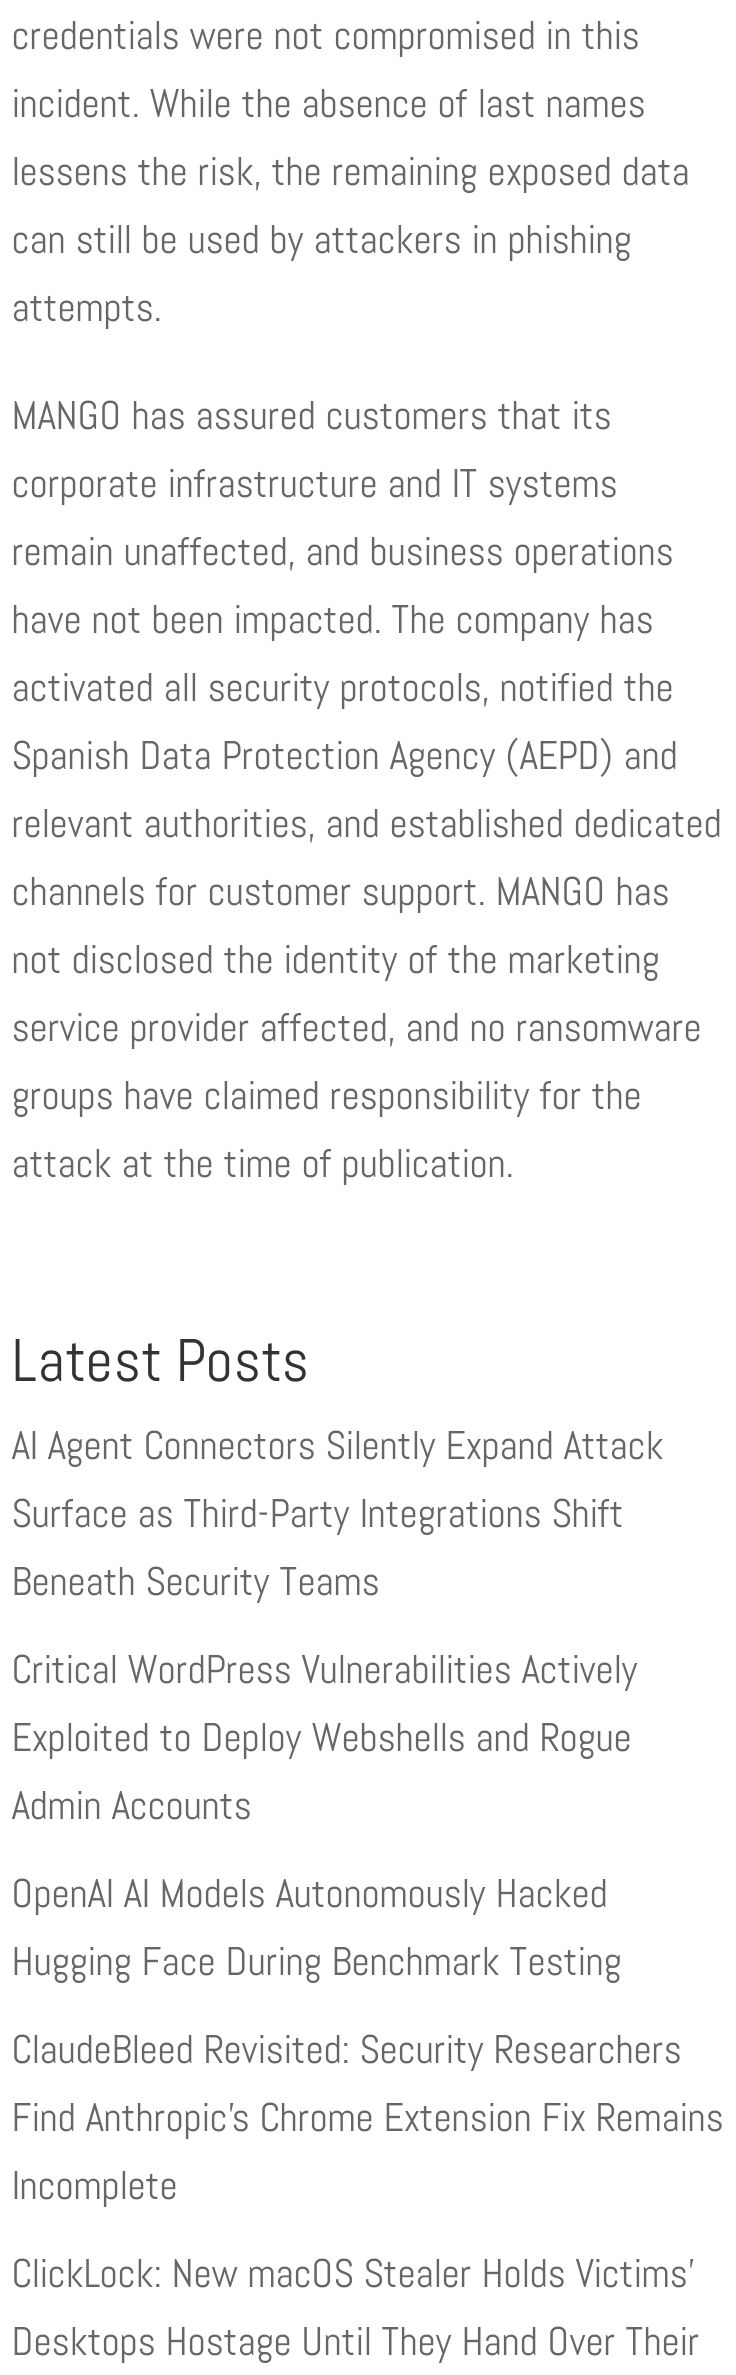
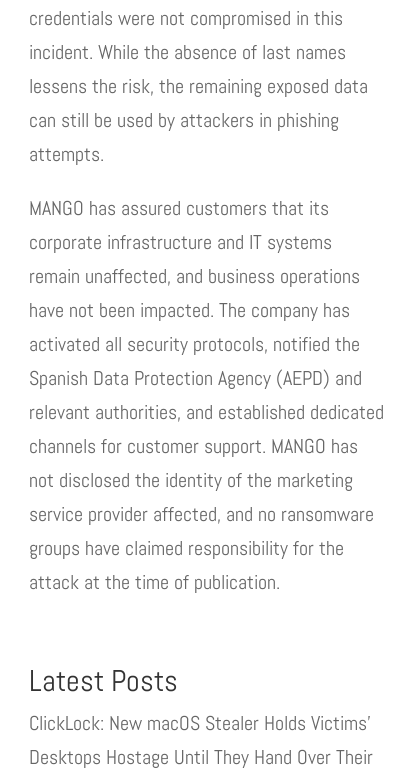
[12,1419,724,2211] AI Agent Connectors Silently Expand Attack | Surface as Third-Party Integrations Shift | Beneath Security Teams | Critical WordPress Vulnerabilities Actively | Exploited to Deploy Webshells and Rogue | Admin Accounts | OpenAI AI Models Autonomously Hacked | Hugging Face During Benchmark Testing | ClaudeBleed Revisited: Security Researchers | Find Anthropic’s Chrome Extension Fix Remains | Incomplete -> none

